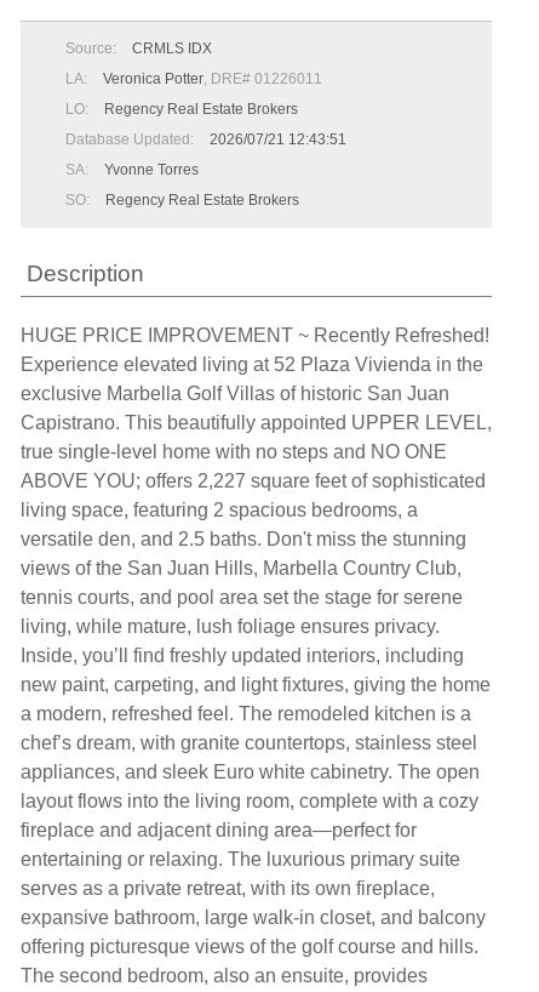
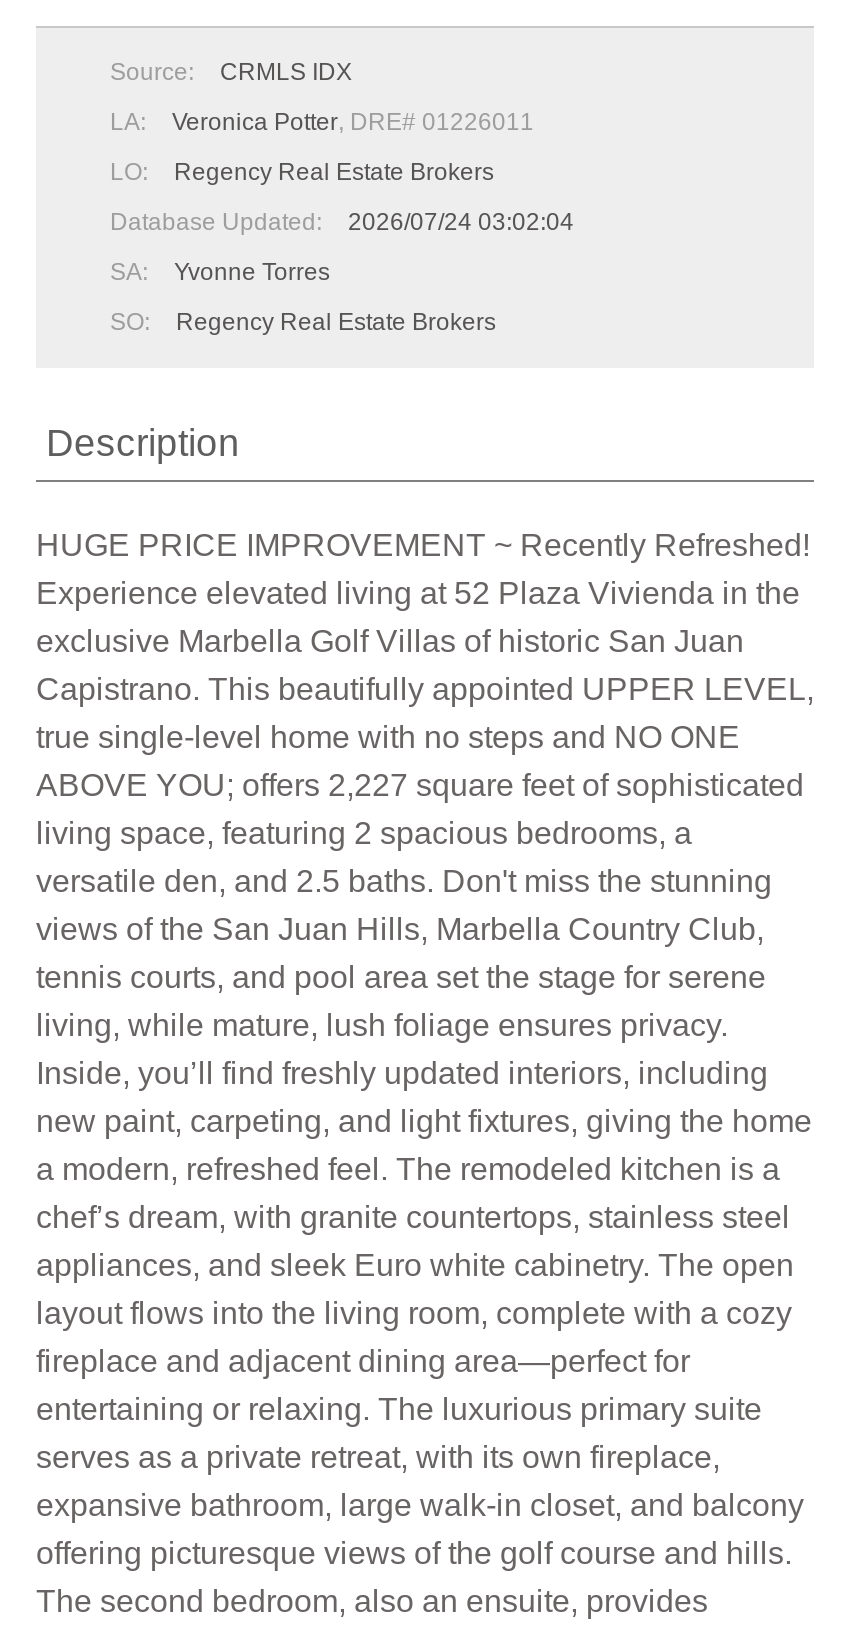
[65,131,346,148] Database Updated: 2026/07/21 12:43:51 -> [110,208,574,236] Database Updated: 2026/07/24 03:02:04

